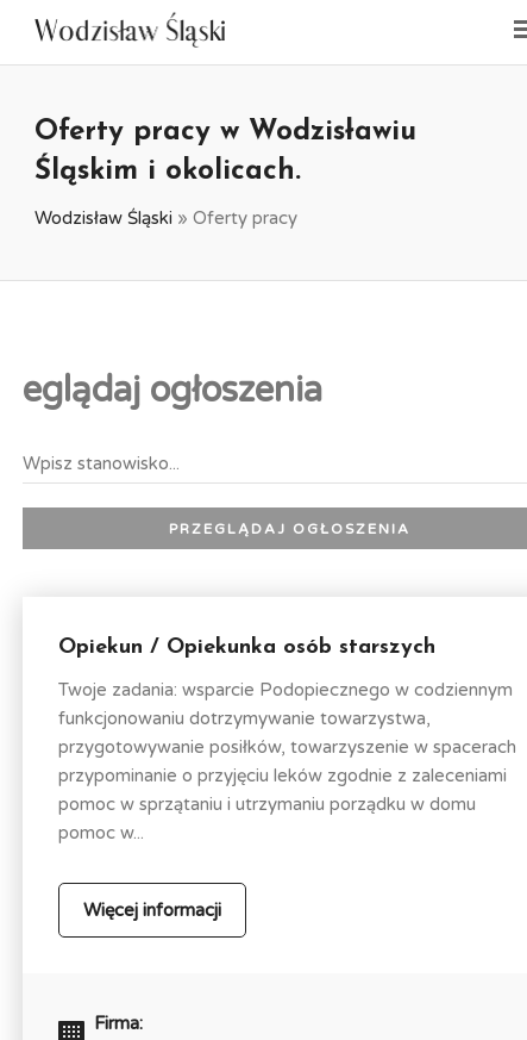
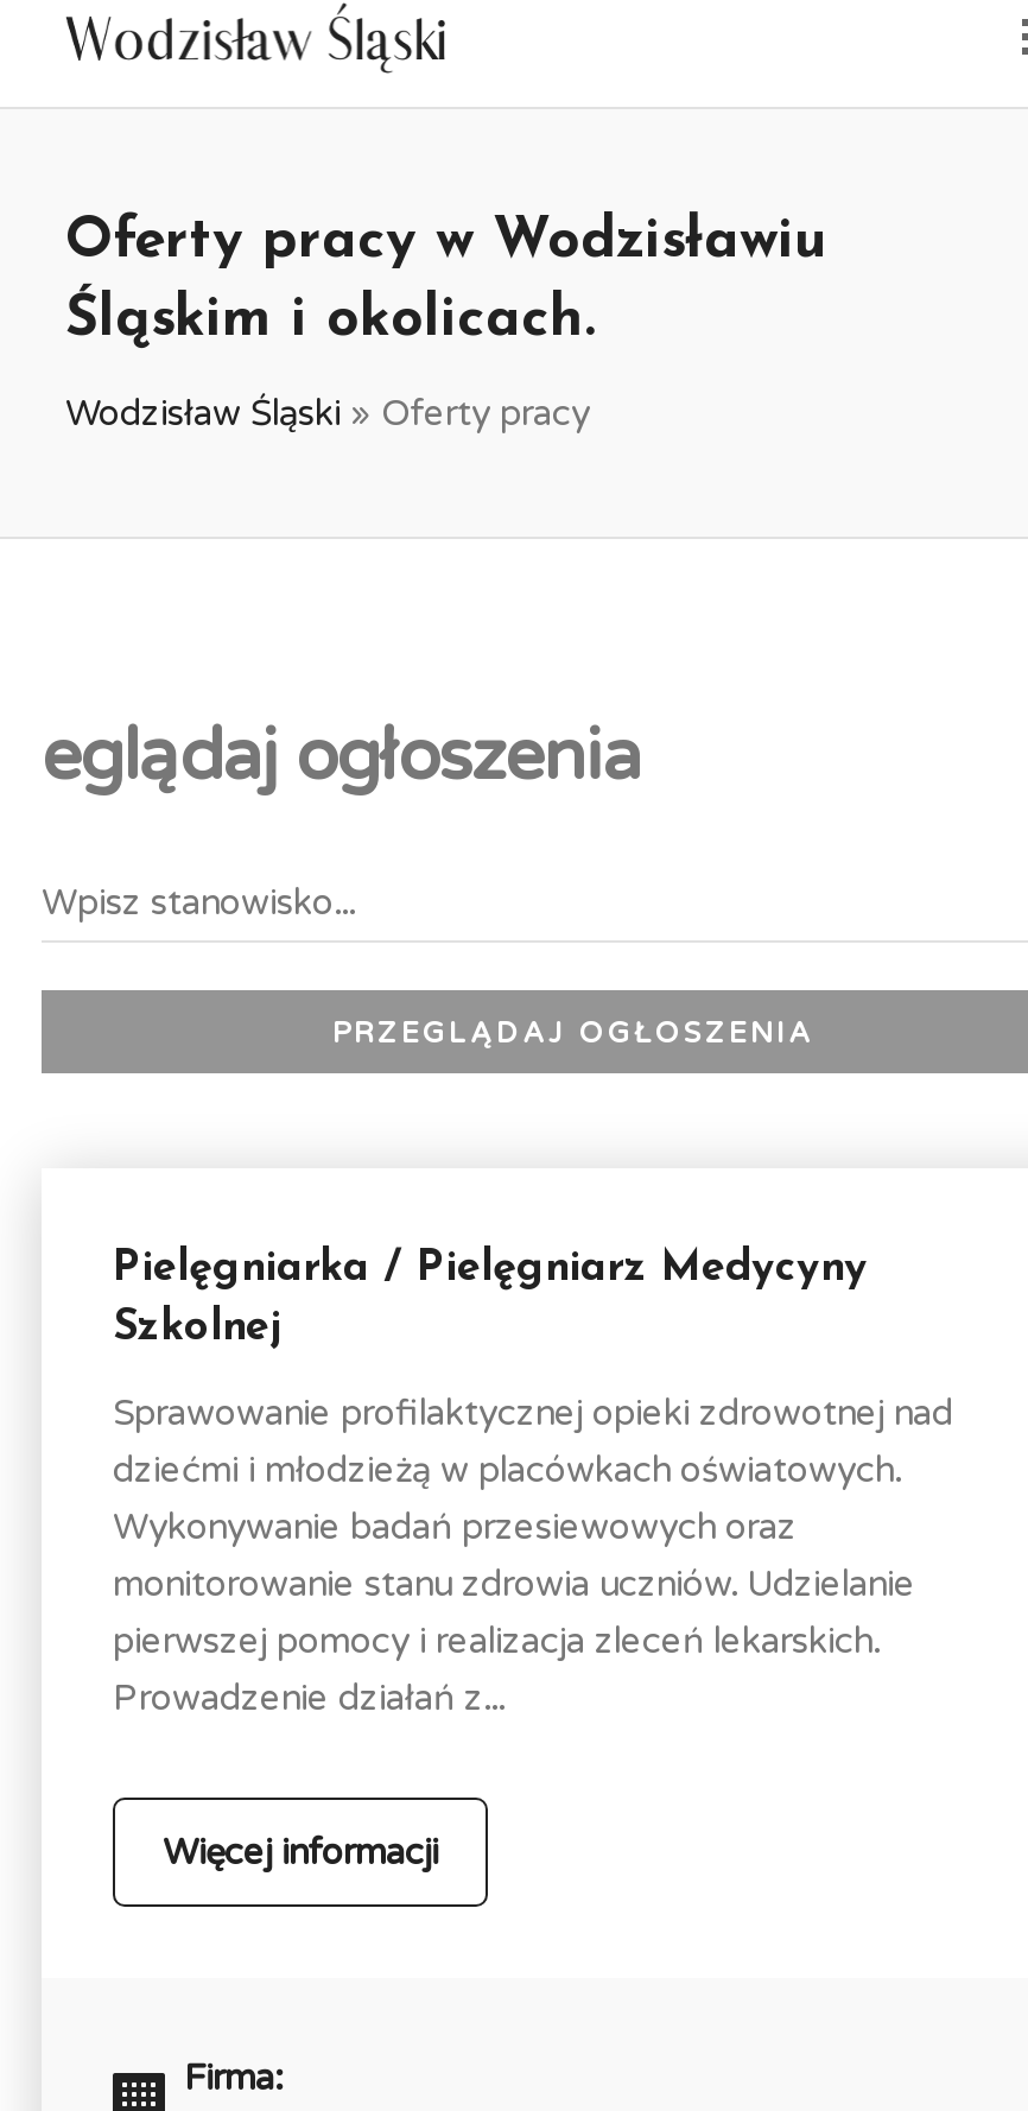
[58,636,435,659] Opiekun / Opiekunka osób starszych -> [113,1247,868,1352] Pielęgniarka / Pielęgniarz Medycyny | Szkolnej
[58,679,516,843] Twoje zadania: wsparcie Podopiecznego w codziennym | funkcjonowaniu dotrzymywanie towarzystwa, | przygotowywanie posiłków, towarzyszenie w spacerach | przypominanie o przyjęciu leków zgodnie z zaleceniami | pomoc w sprzątaniu i utrzymaniu porządku w domu | pomoc w... -> [113,1391,953,1718] Sprawowanie profilaktycznej opieki zdrowotnej nad | dziećmi i młodzieżą w placówkach oświatowych. | Wykonywanie badań przesiewowych oraz | monitorowanie stanu zdrowia uczniów. Udzielanie | pierwszej pomocy i realizacja zleceń lekarskich. | Prowadzenie działań z...

